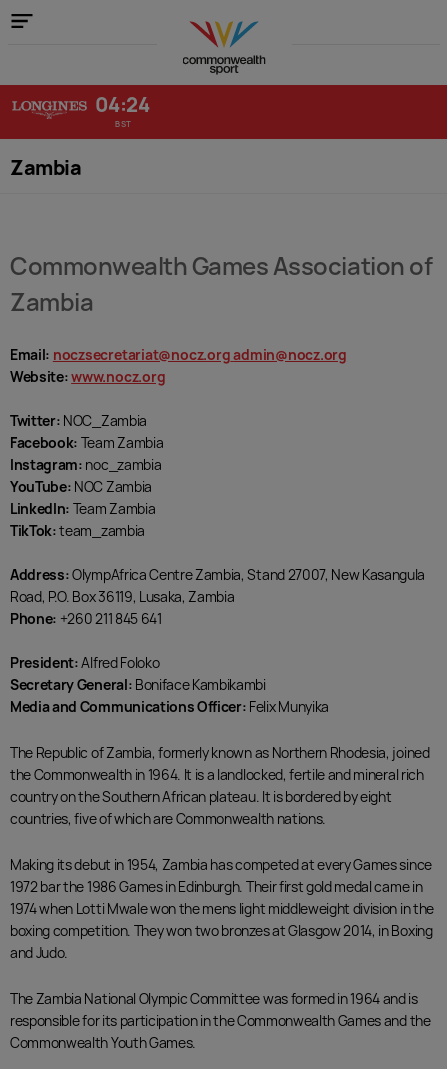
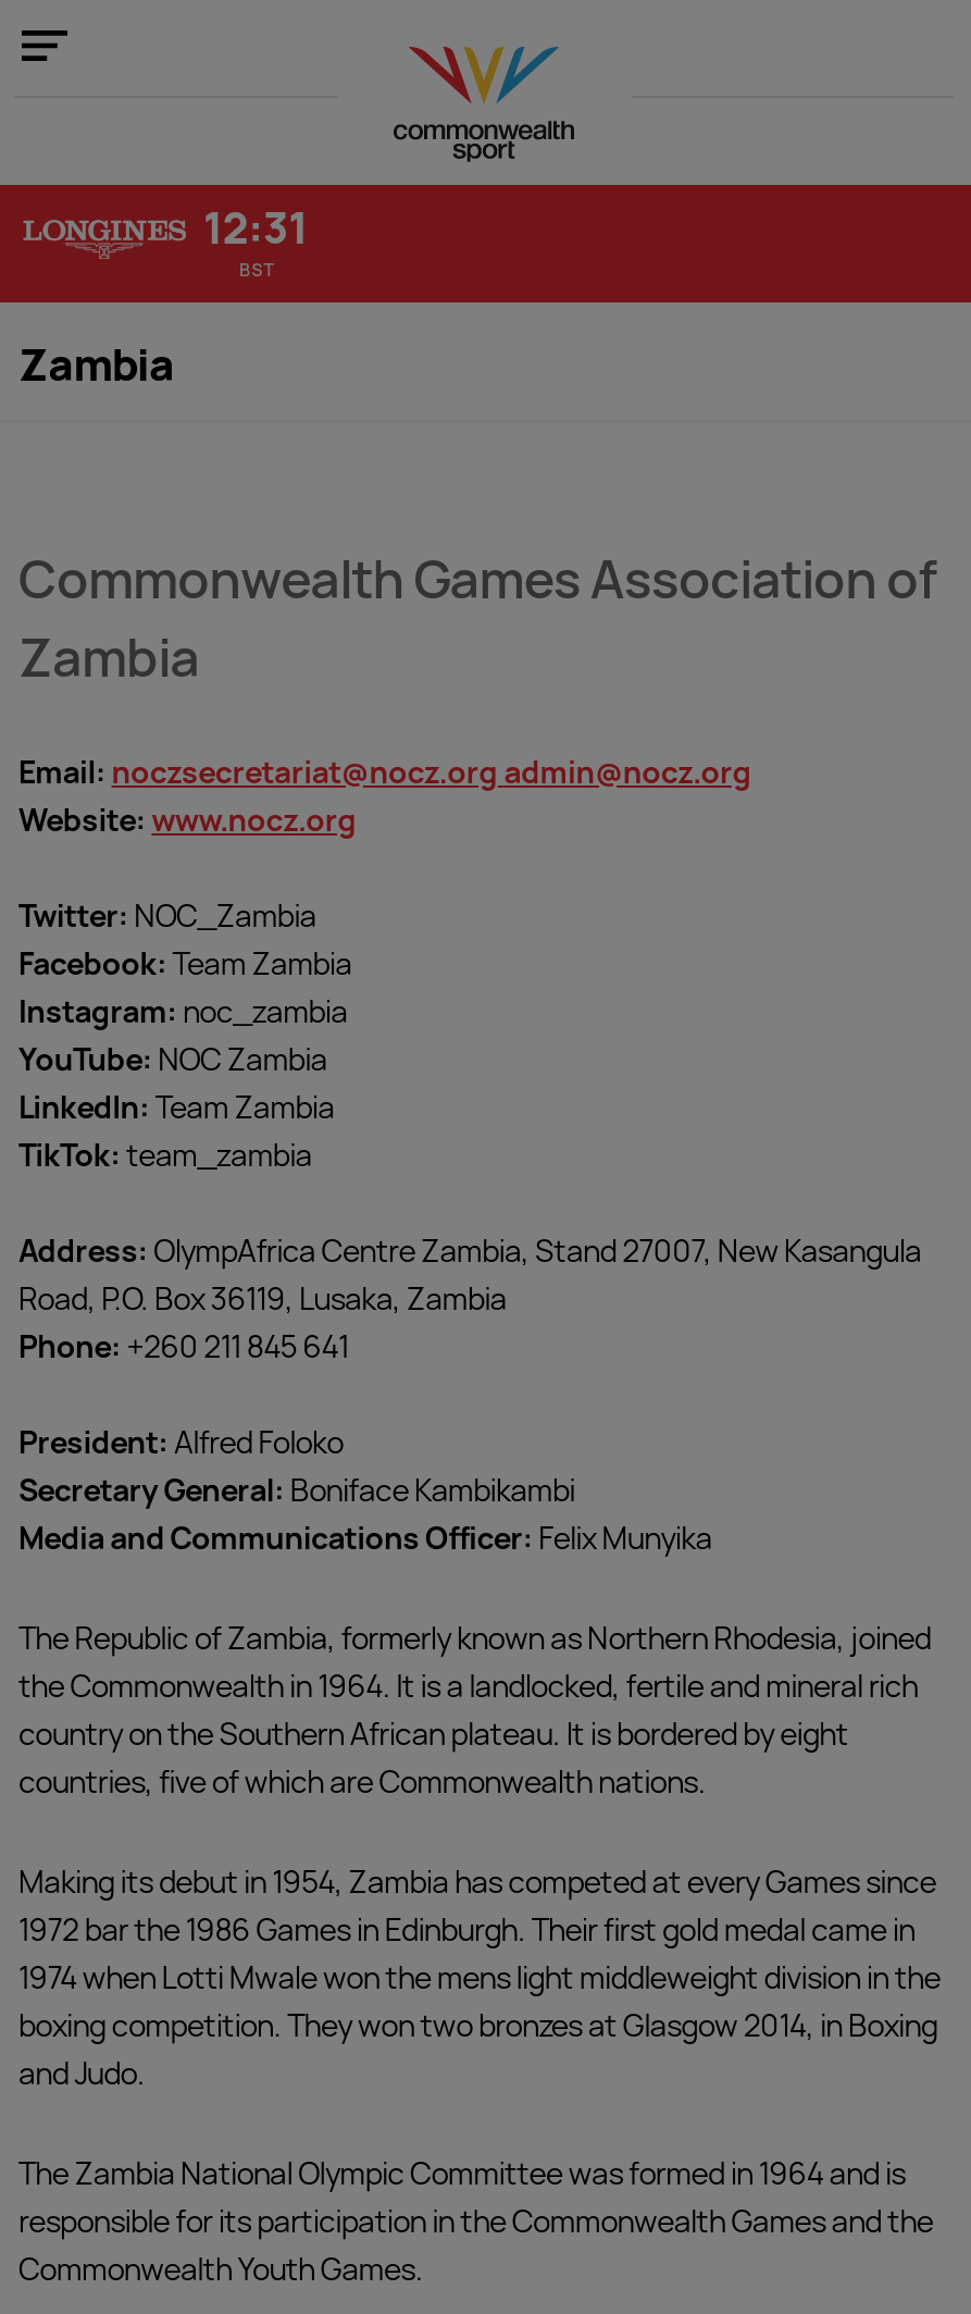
[95,91,150,118] 04:24 -> [203,198,308,257] 12:31

